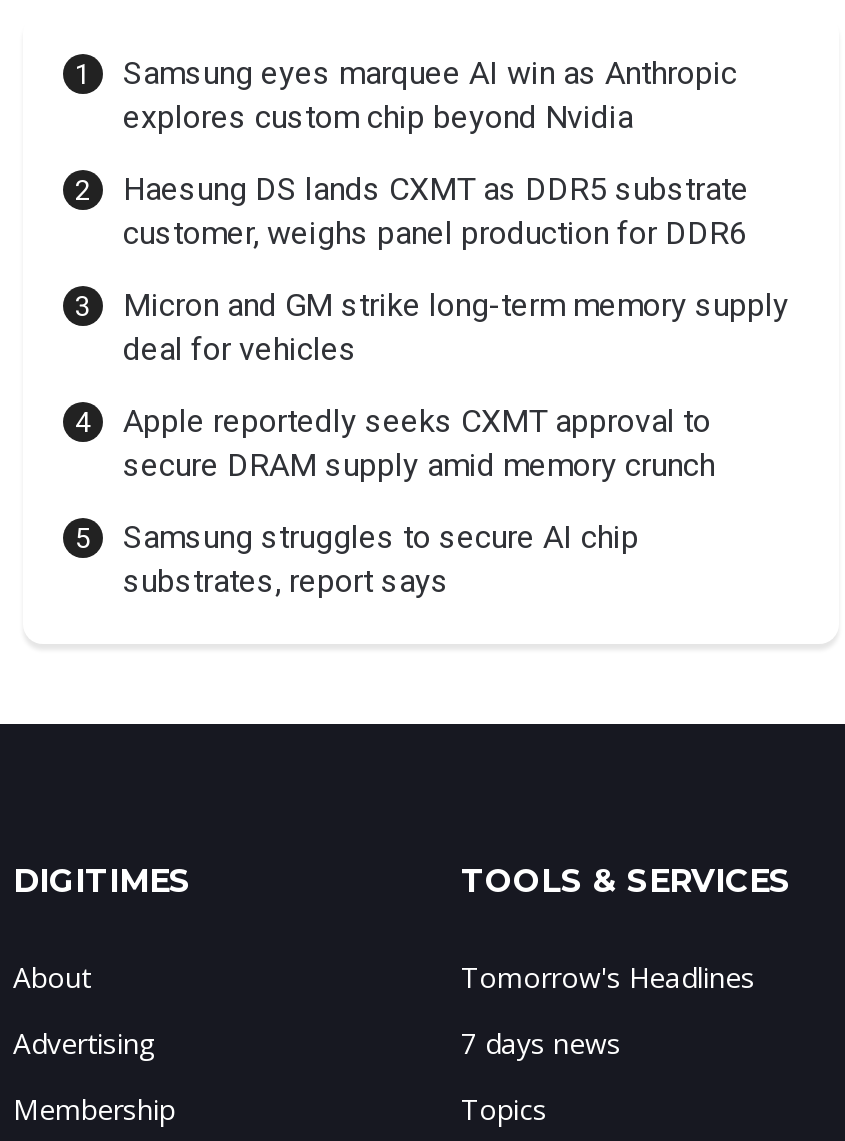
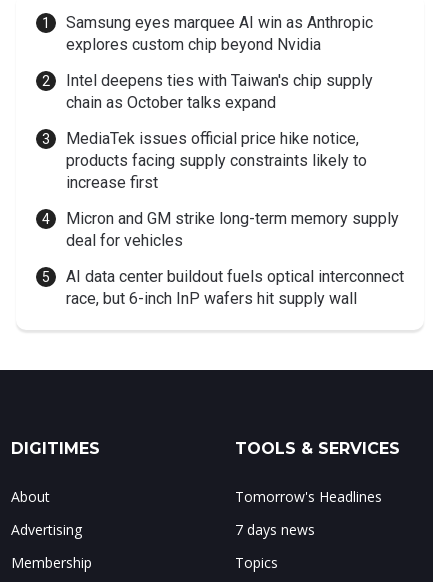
[123,169,749,251] Haesung DS lands CXMT as DDR5 substrate | customer, weighs panel production for DDR6 -> [66,71,373,192] Intel deepens ties with Taiwan's chip supply | chain as October talks expand | MediaTek issues official price hike notice, | products facing supply constraints likely to | increase first
moved [123,285,789,367] -> [66,209,399,250]: Micron and GM strike long-term memory supply | deal for vehicles
[123,401,715,599] Apple reportedly seeks CXMT approval to | secure DRAM supply amid memory crunch | Samsung struggles to secure AI chip | substrates, report says -> [66,267,404,308] AI data center buildout fuels optical interconnect | race, but 6-inch InP wafers hit supply wall

